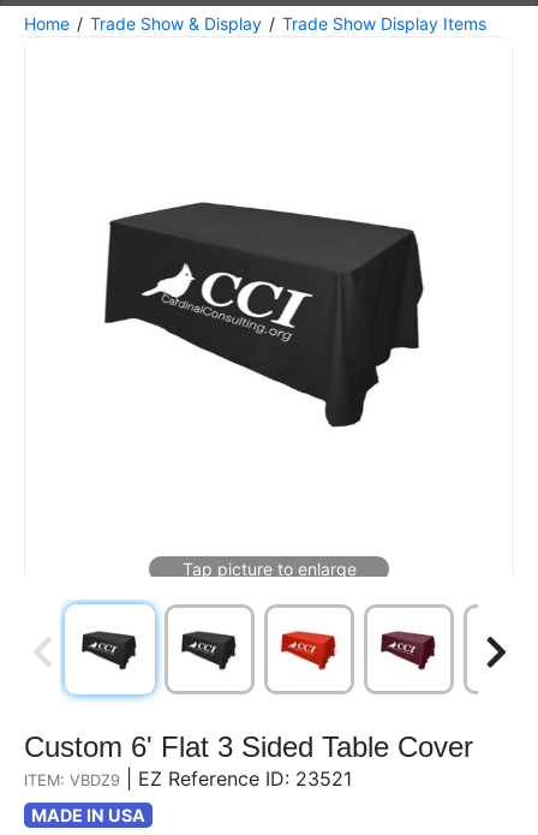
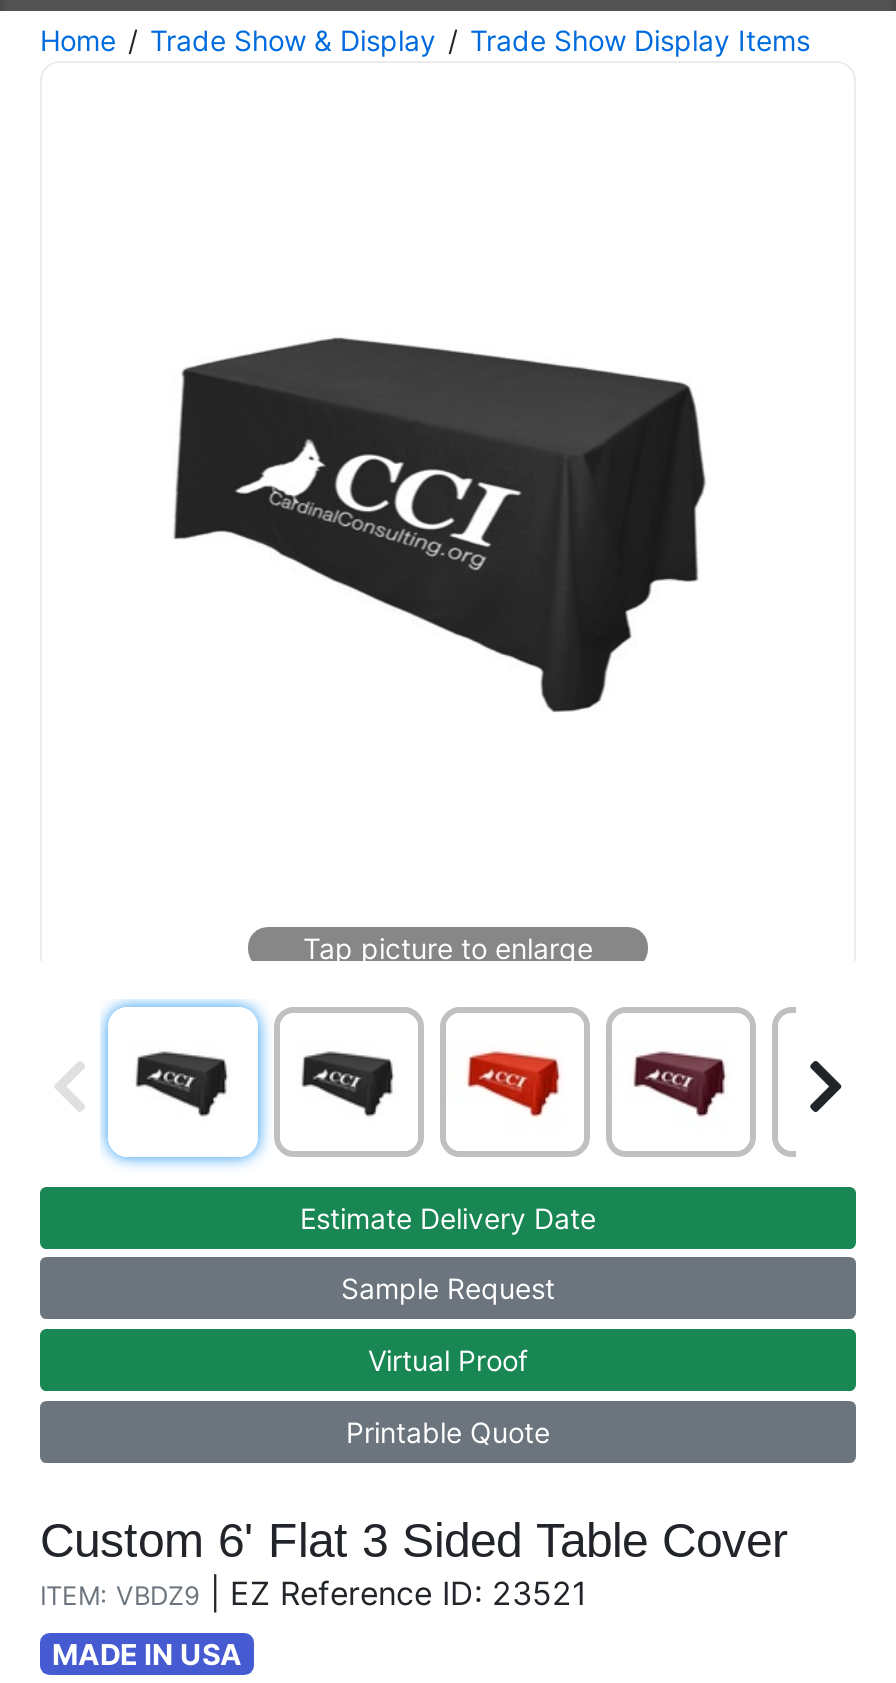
none -> [38,1185,858,1465] [image] | Estimate Delivery Date | Sample Request | Virtual Proof | Printable Quote

